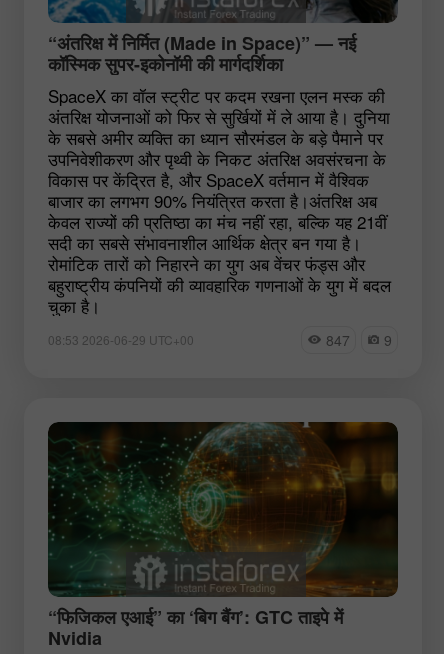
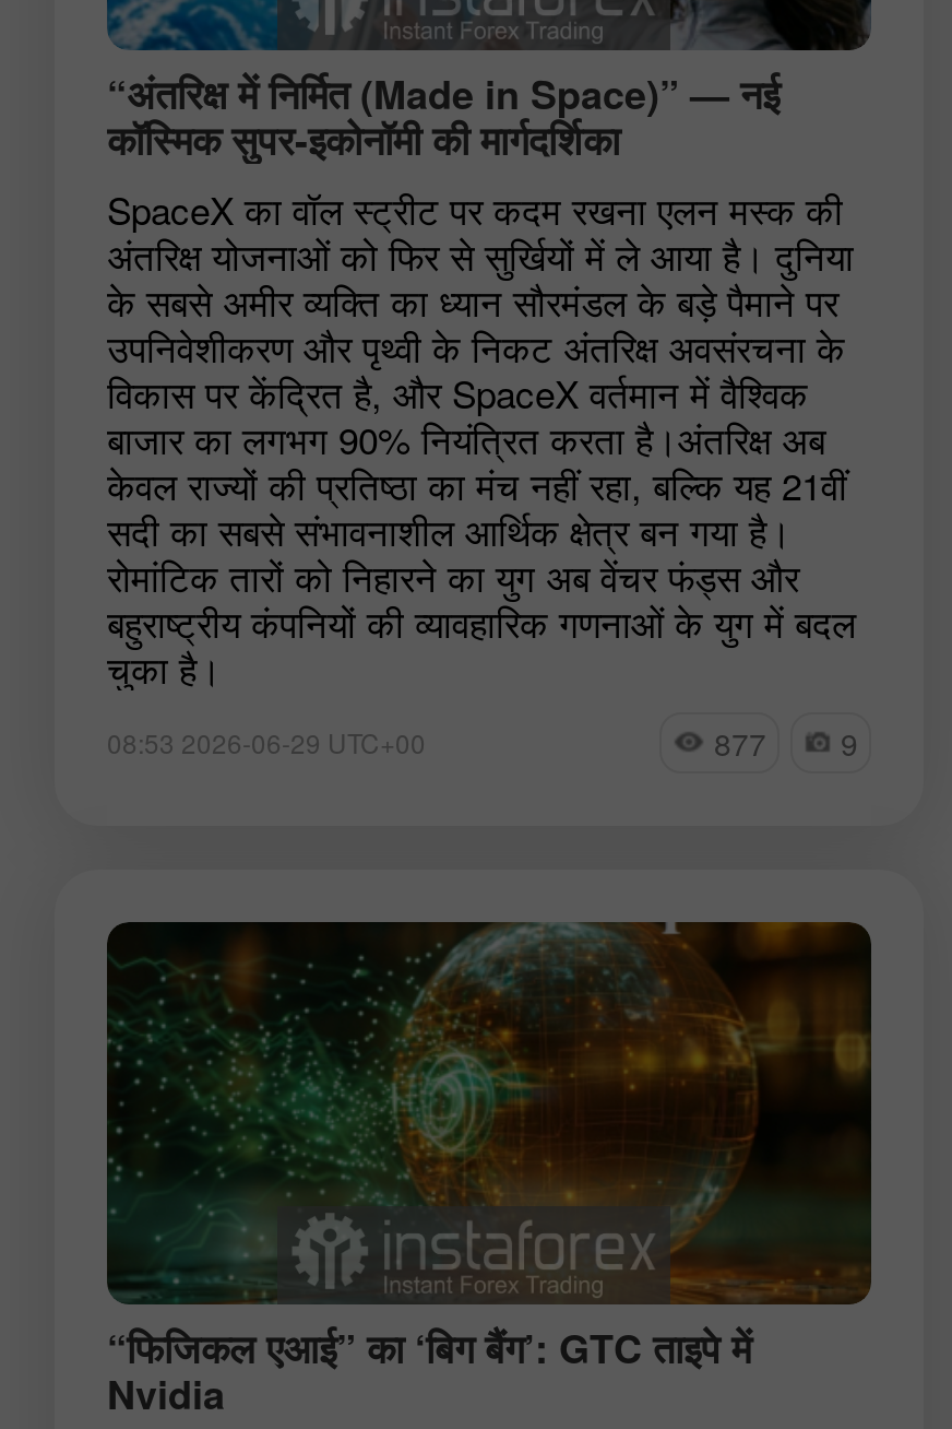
[326,330,392,350] 847 9 -> [714,721,858,765] 877 9

